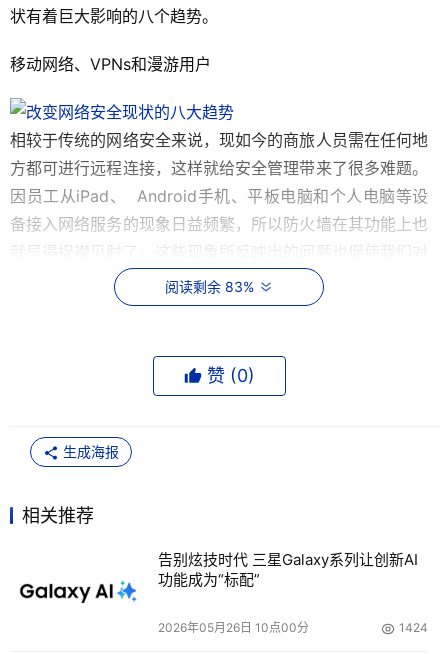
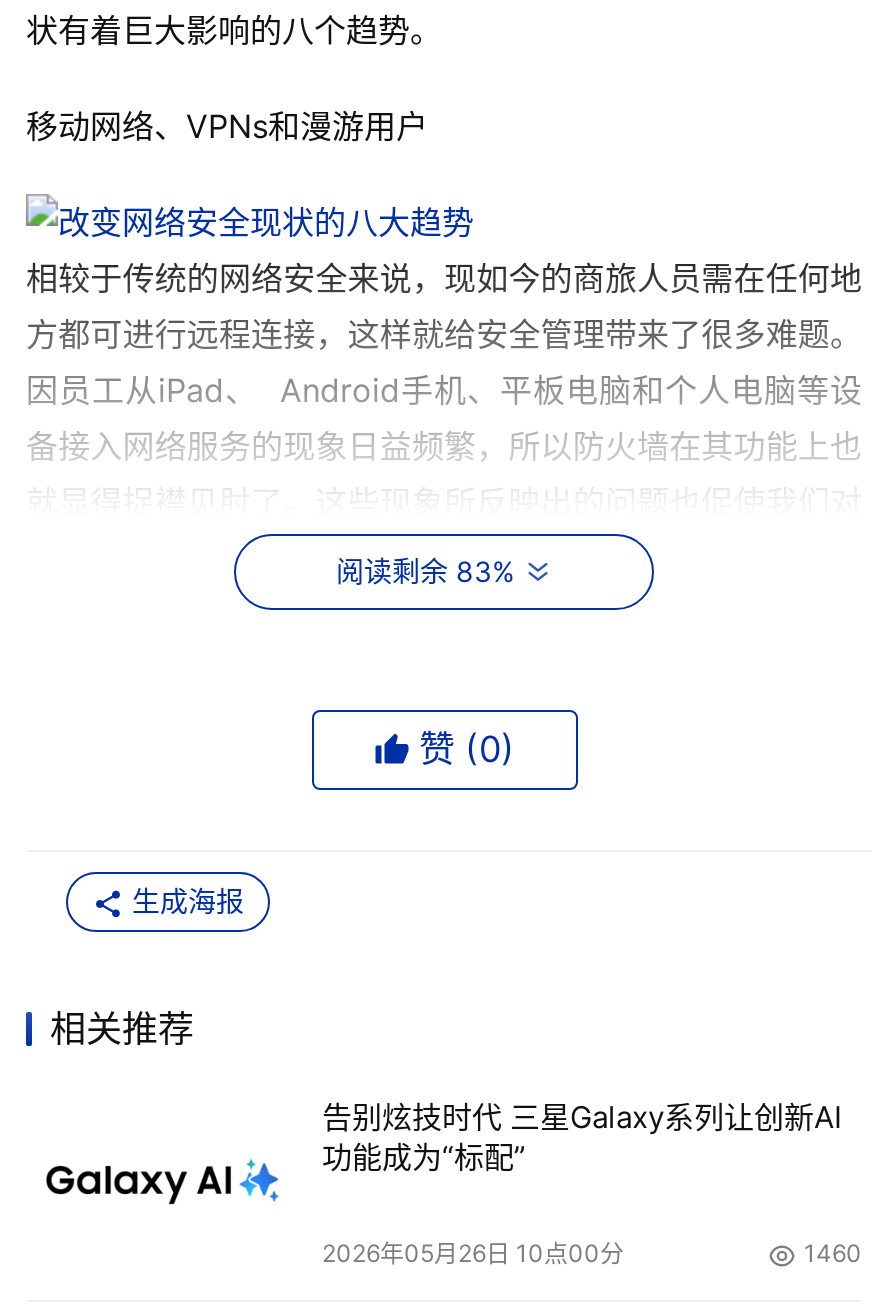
[399,620,428,635] 1424 -> [804,1239,862,1269] 1460

